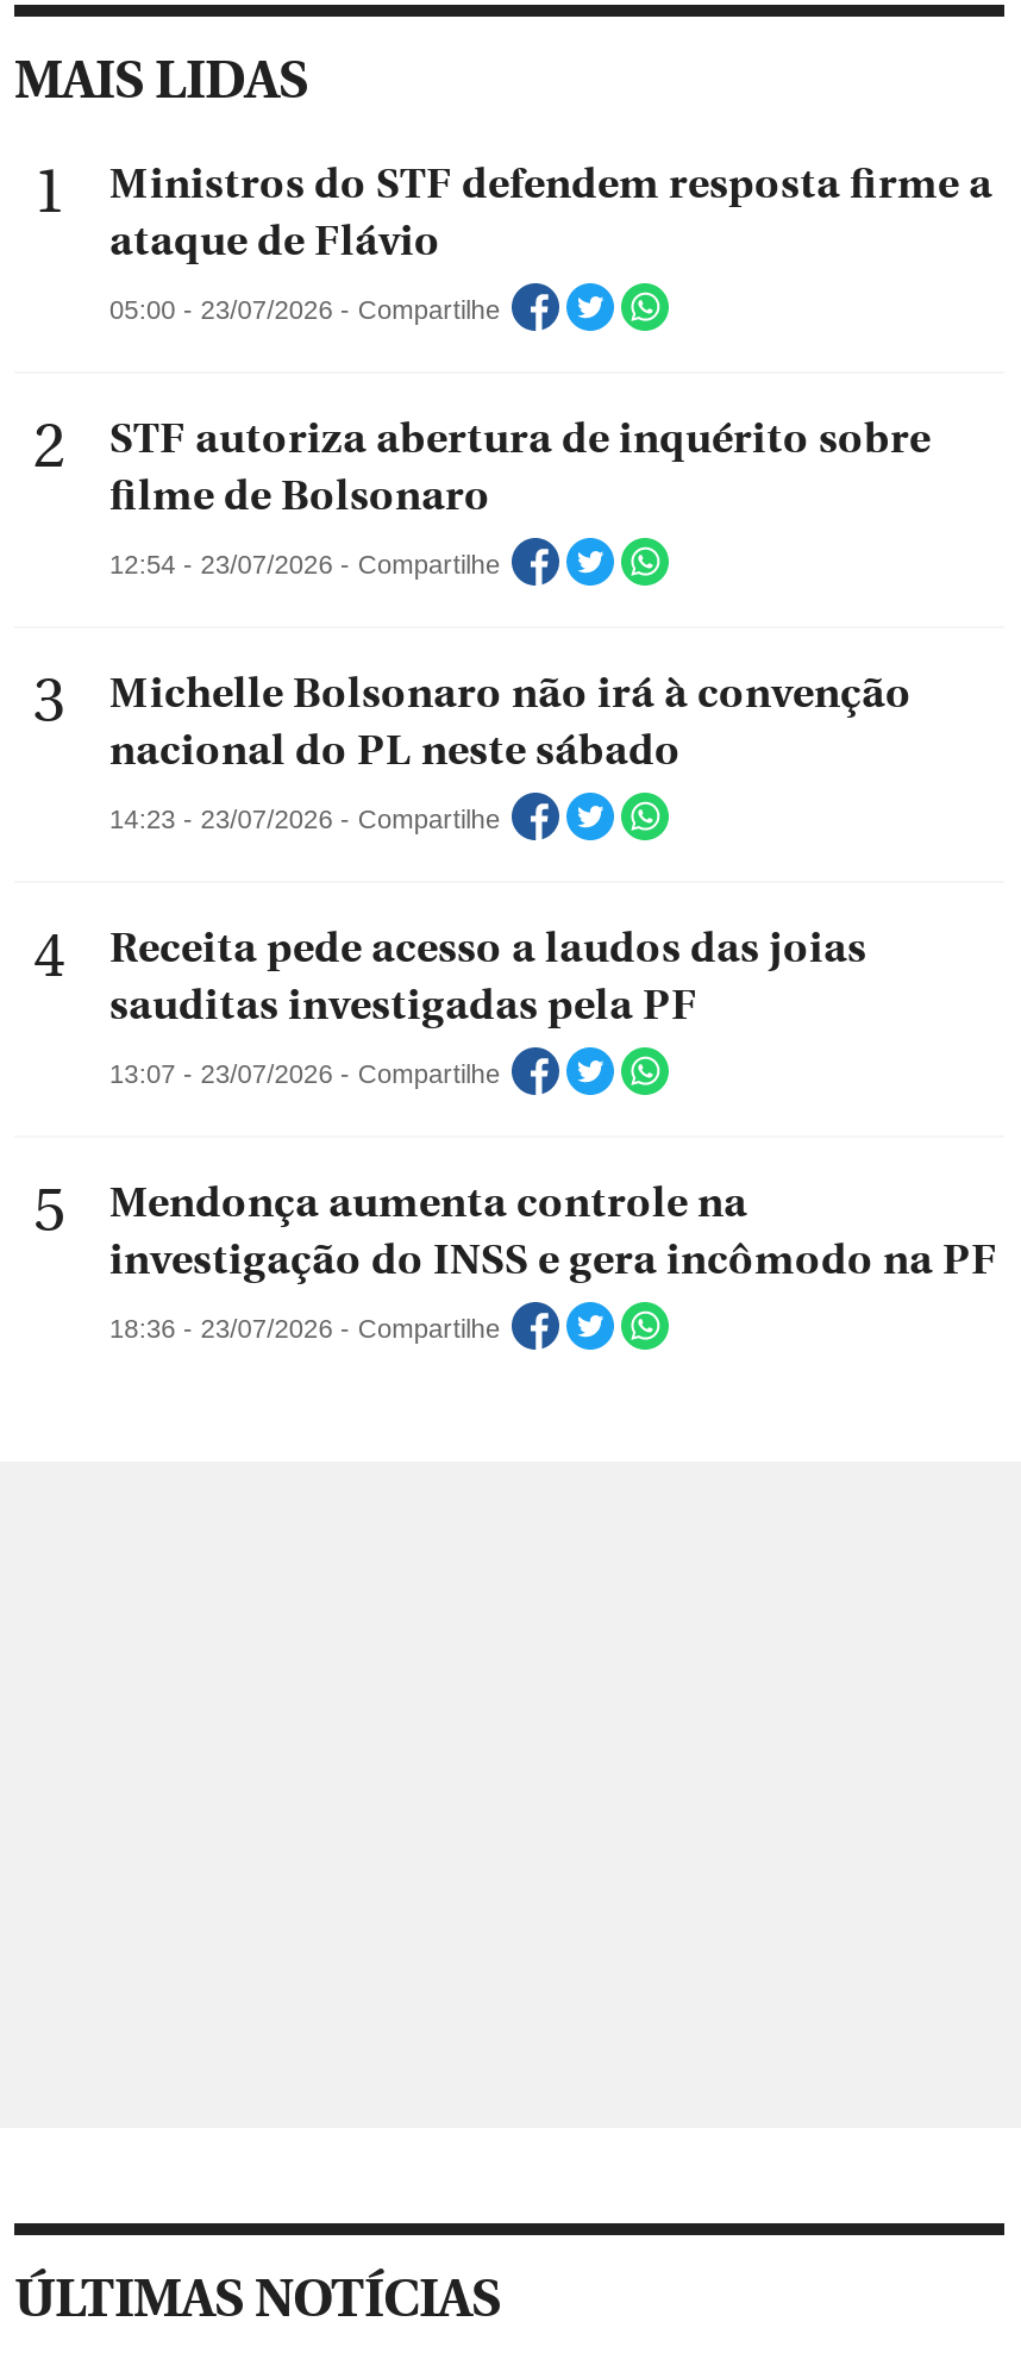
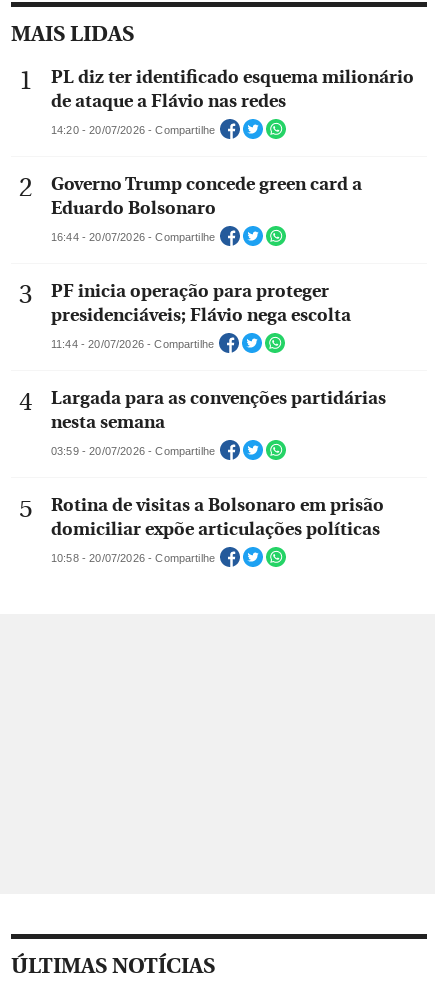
[109,160,992,268] Ministros do STF defendem resposta firme a | ataque de Flávio -> [51,67,414,112] PL diz ter identificado esquema milionário | de ataque a Flávio nas redes
[109,295,500,323] 05:00 - 23/07/2026 - Compartilhe -> [51,124,215,136] 14:20 - 20/07/2026 - Compartilhe
[109,415,931,522] STF autoriza abertura de inquérito sobre | filme de Bolsonaro -> [51,174,362,219] Governo Trump concede green card a | Eduardo Bolsonaro
[109,550,500,578] 12:54 - 23/07/2026 - Compartilhe -> [51,231,215,243] 16:44 - 20/07/2026 - Compartilhe
[109,670,912,777] Michelle Bolsonaro não irá à convenção | nacional do PL neste sábado -> [51,281,351,326] PF inicia operação para proteger | presidenciáveis; Flávio nega escolta
[109,804,500,833] 14:23 - 23/07/2026 - Compartilhe -> [51,338,214,350] 11:44 - 20/07/2026 - Compartilhe
[109,925,866,1032] Receita pede acesso a laudos das joias | sauditas investigadas pela PF -> [51,388,386,433] Largada para as convenções partidárias | nesta semana
[109,1059,500,1088] 13:07 - 23/07/2026 - Compartilhe -> [51,445,215,457] 03:59 - 20/07/2026 - Compartilhe
[109,1179,997,1286] Mendonça aumenta controle na | investigação do INSS e gera incômodo na PF -> [51,495,384,540] Rotina de visitas a Bolsonaro em prisão | domiciliar expõe articulações políticas
[109,1314,500,1342] 18:36 - 23/07/2026 - Compartilhe -> [51,552,215,564] 10:58 - 20/07/2026 - Compartilhe

